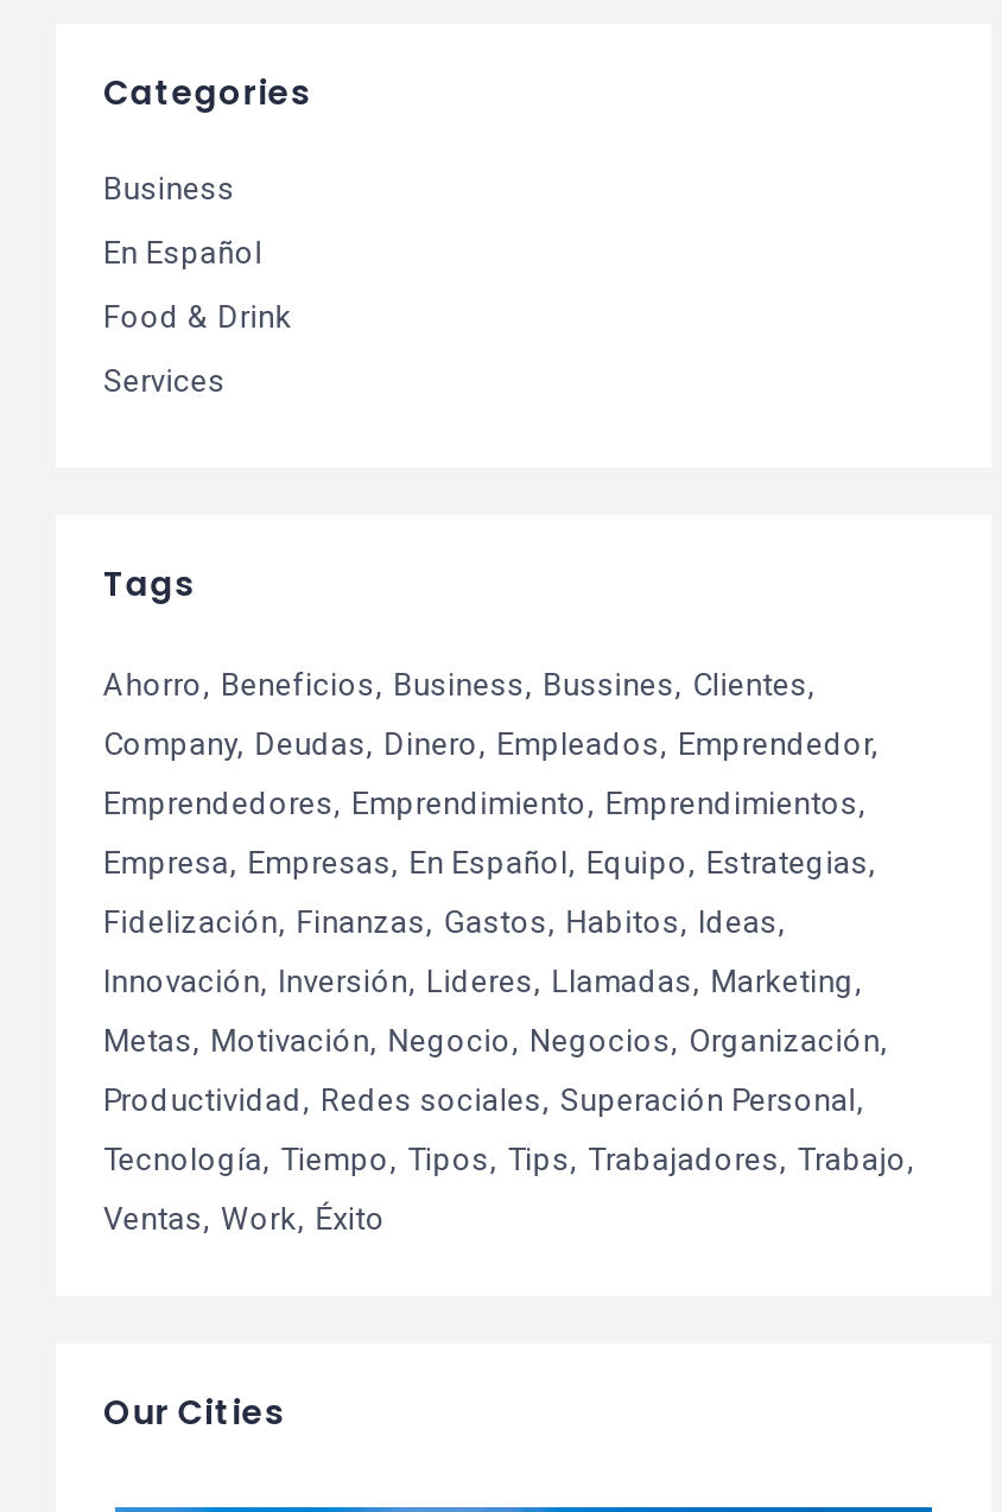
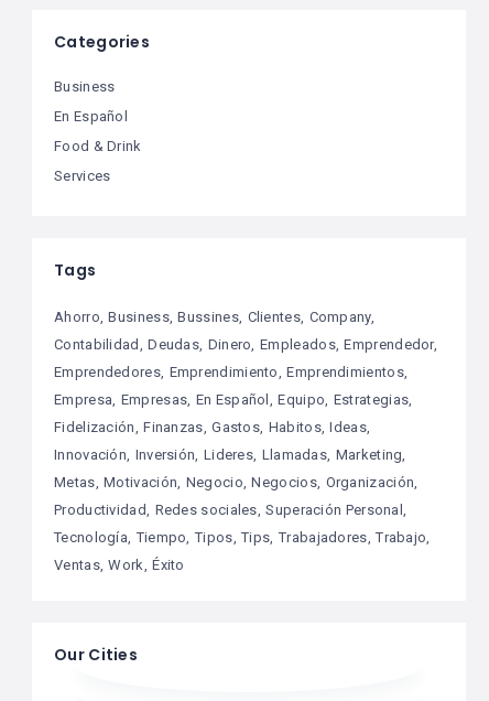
[103,666,807,701] Ahorro Beneficios Business Bussines Clientes -> [54,308,371,325] Ahorro Business Bussines Clientes Company
[103,725,871,761] Company Deudas Dinero Empleados Emprendedor -> [54,336,434,352] Contabilidad Deudas Dinero Empleados Emprendedor

